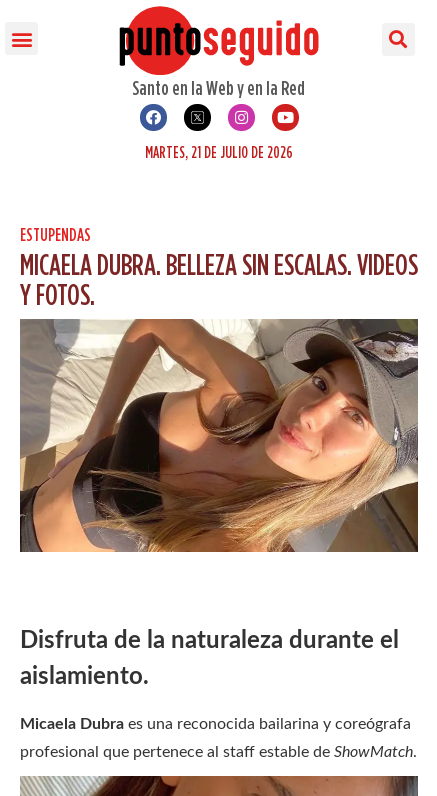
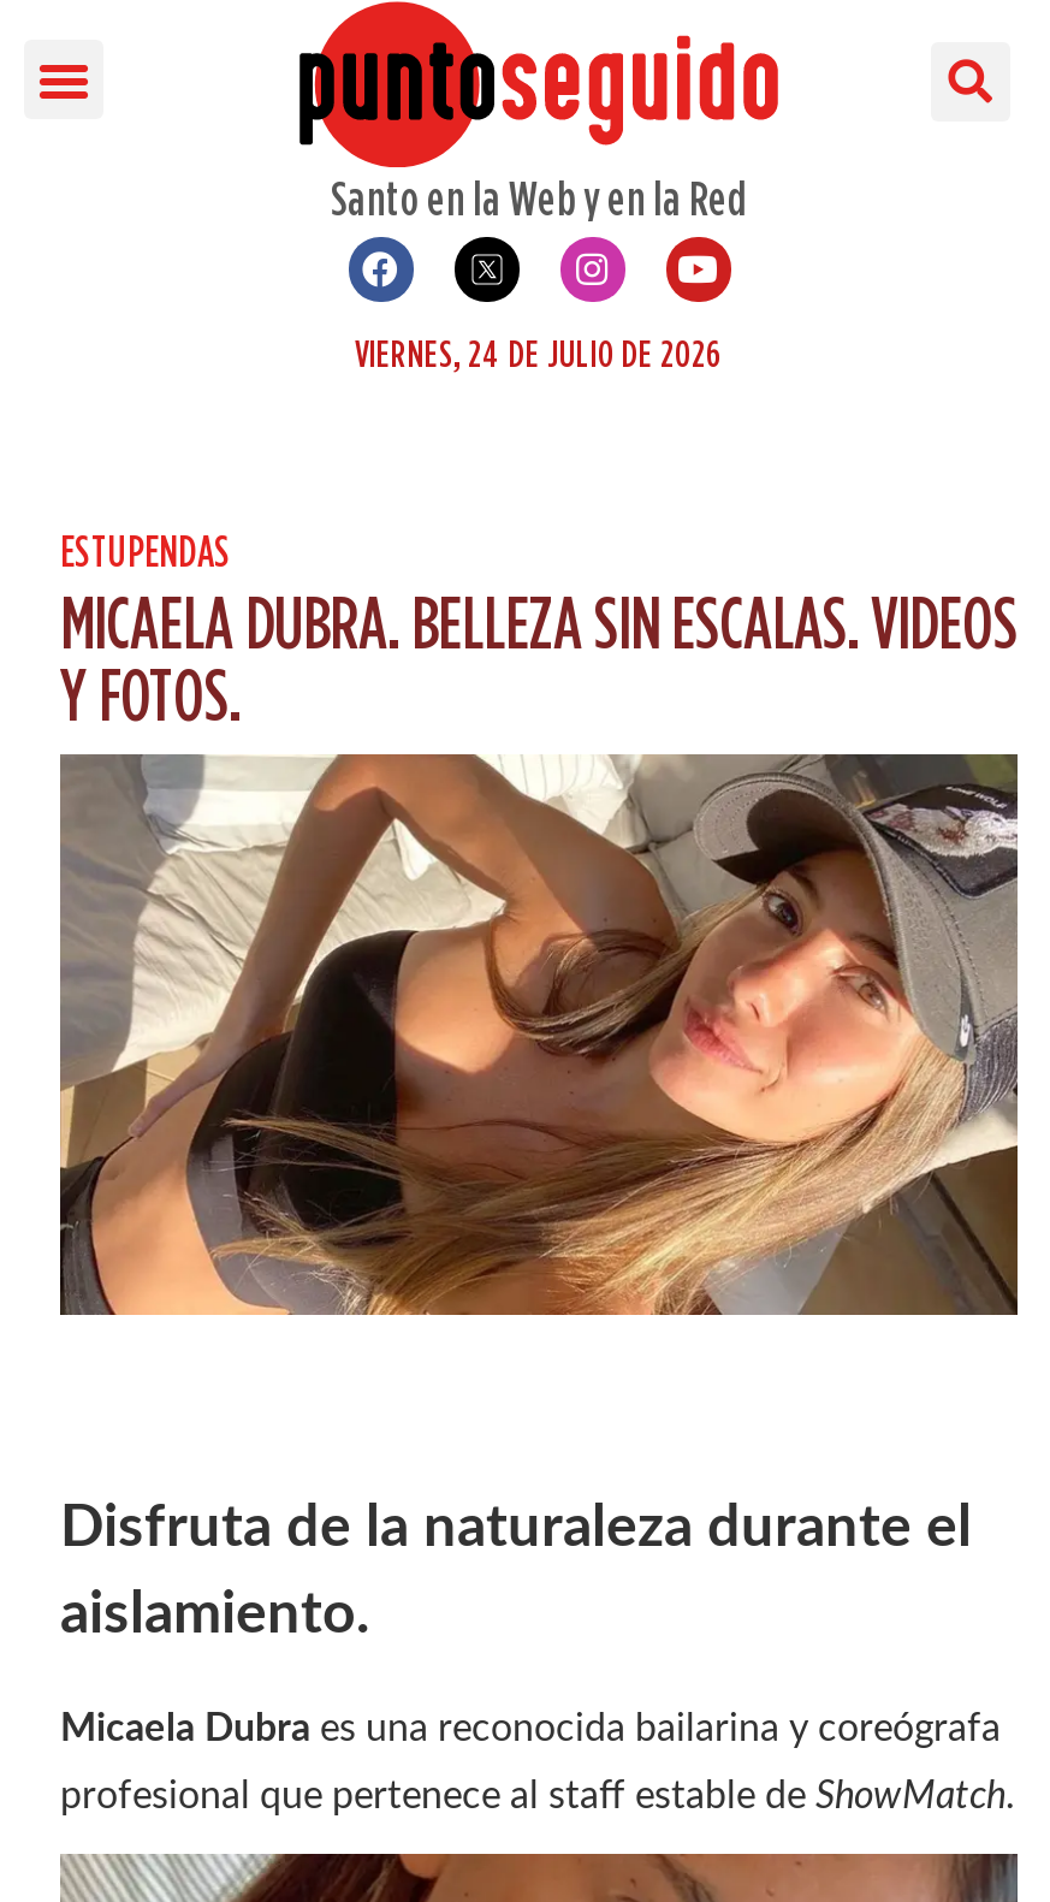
[145,144,293,160] MARTES, 21 DE JULIO DE 2026 -> [355,333,723,371] VIERNES, 24 DE JULIO DE 2026

